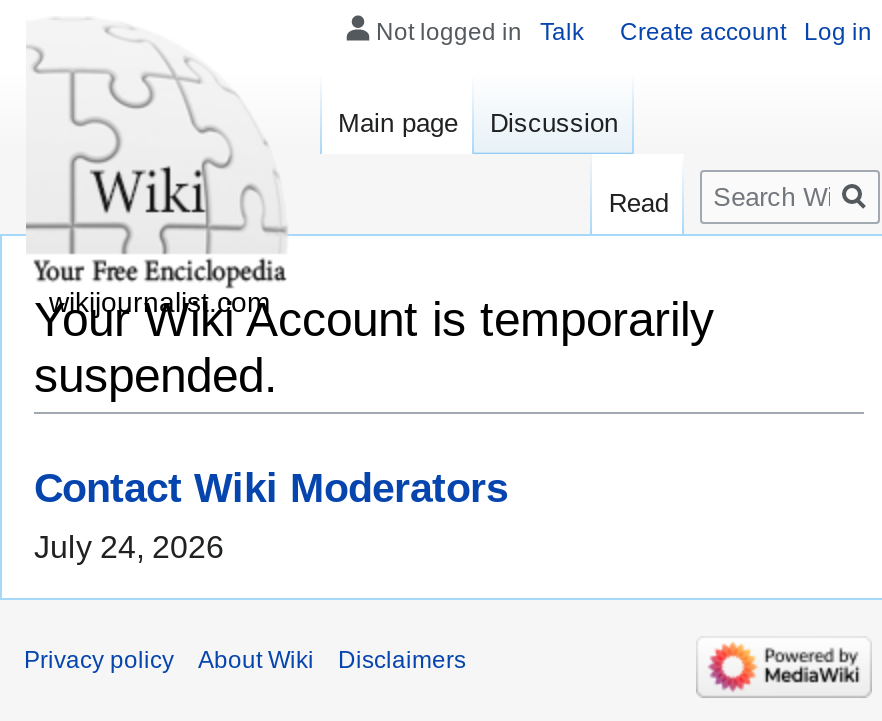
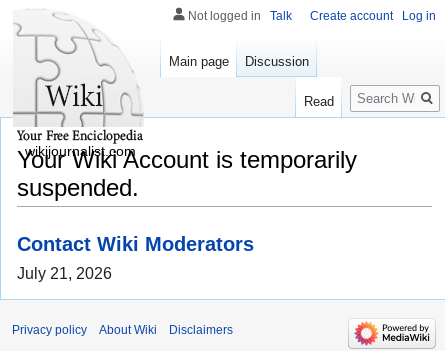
[34,531,224,565] July 24, 2026 -> [17,265,112,282] July 21, 2026

